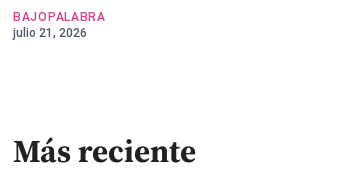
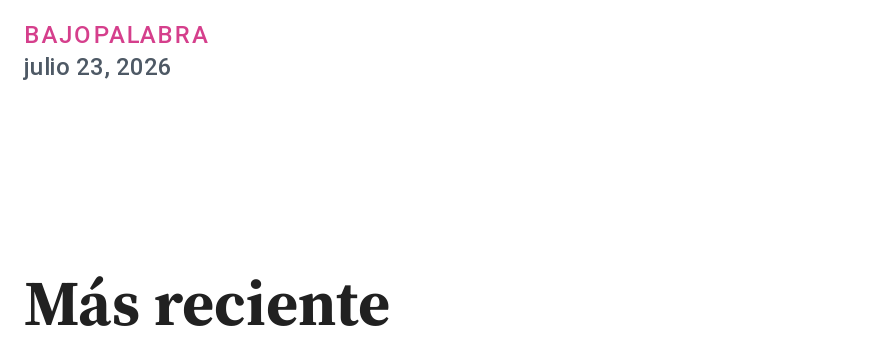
[13,26,87,40] julio 21, 2026 -> [24,53,172,81] julio 23, 2026

